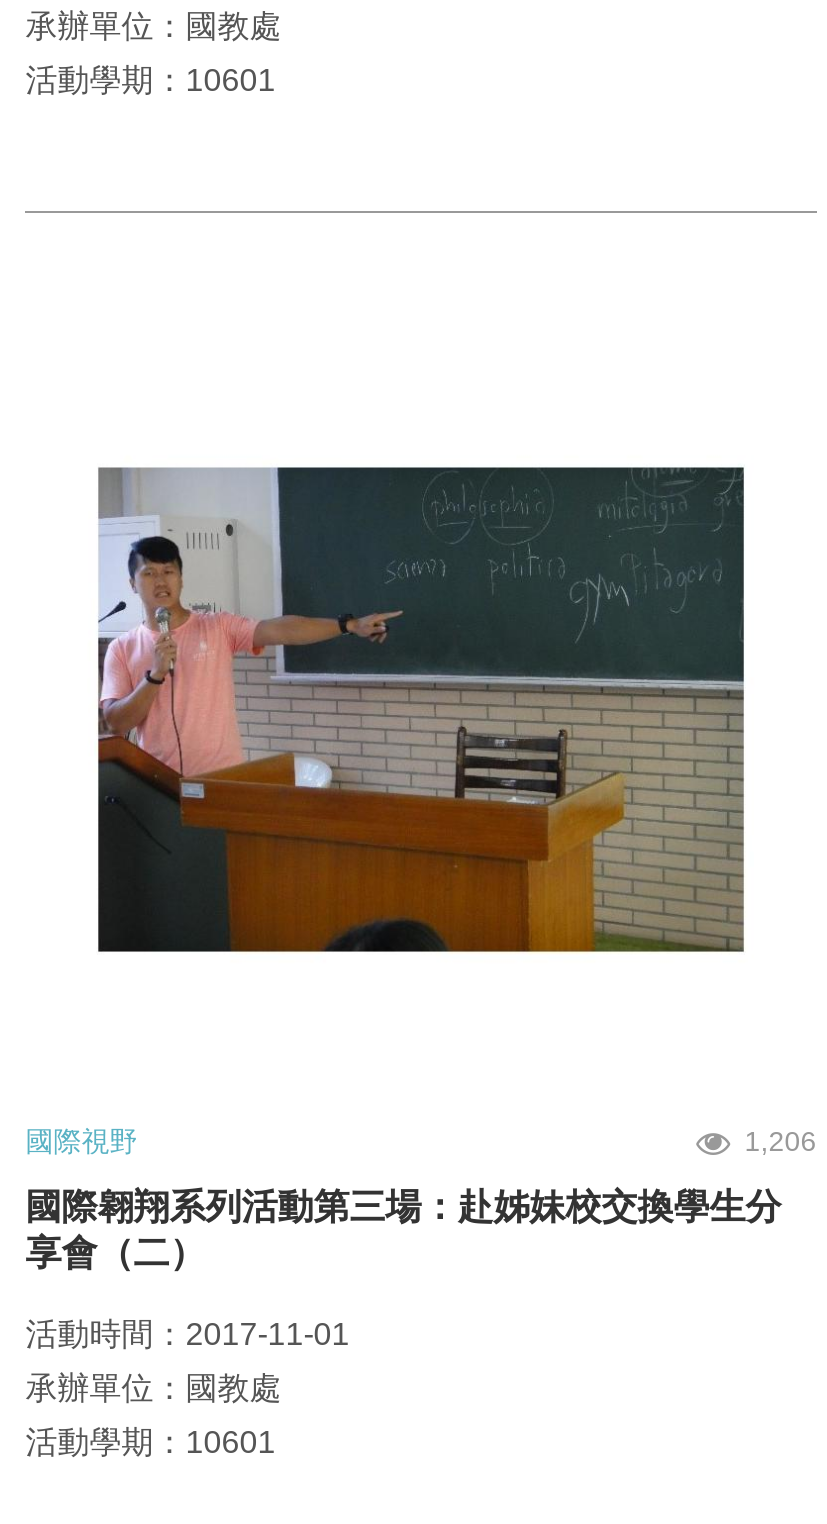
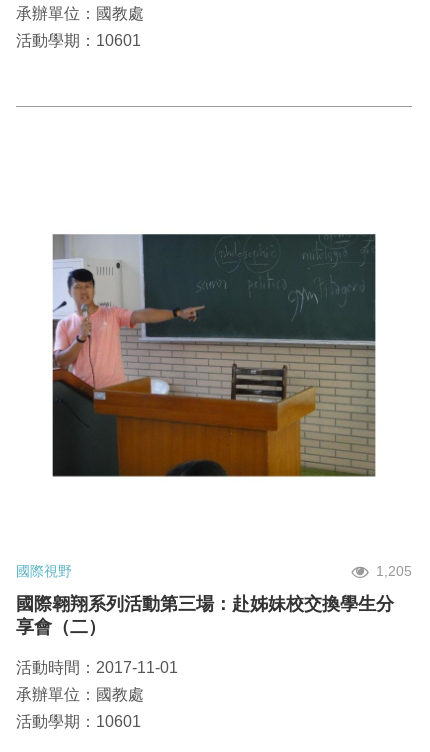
[745,1125,817,1157] 1,206 -> [376,563,412,579] 1,205

